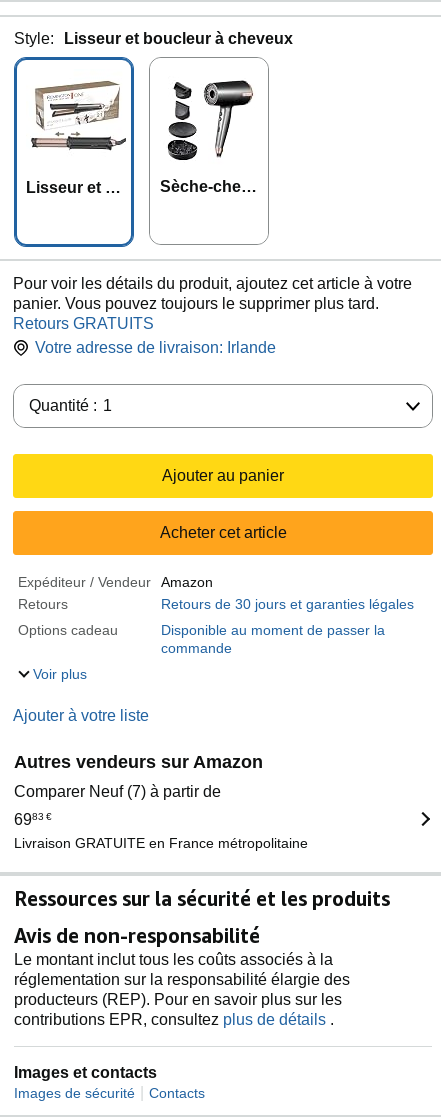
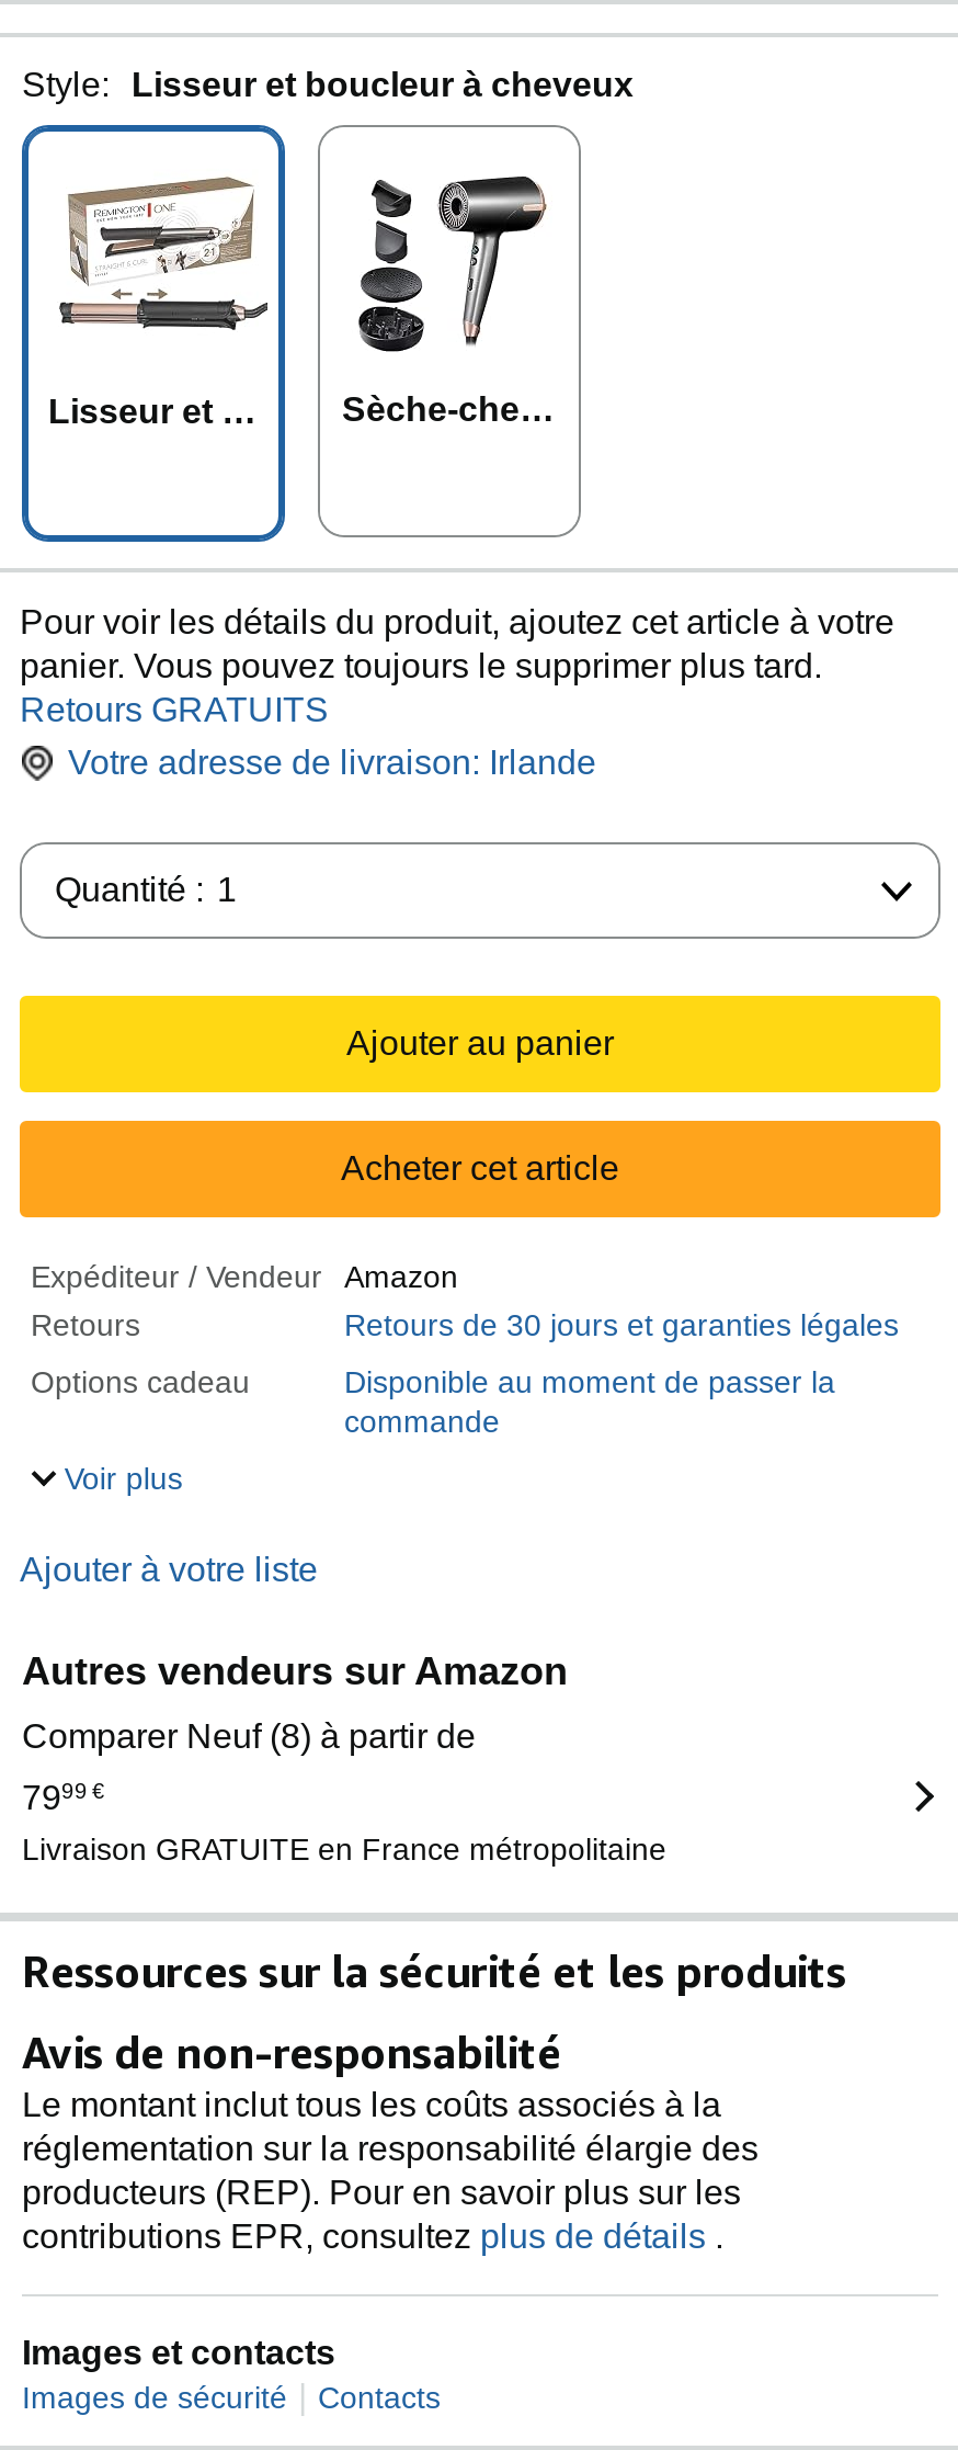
[14,783,221,800] Comparer Neuf (7) à partir de -> [22,1718,476,1755] Comparer Neuf (8) à partir de
[14,811,52,828] 6983 € -> [22,1779,105,1817] 7999 €

